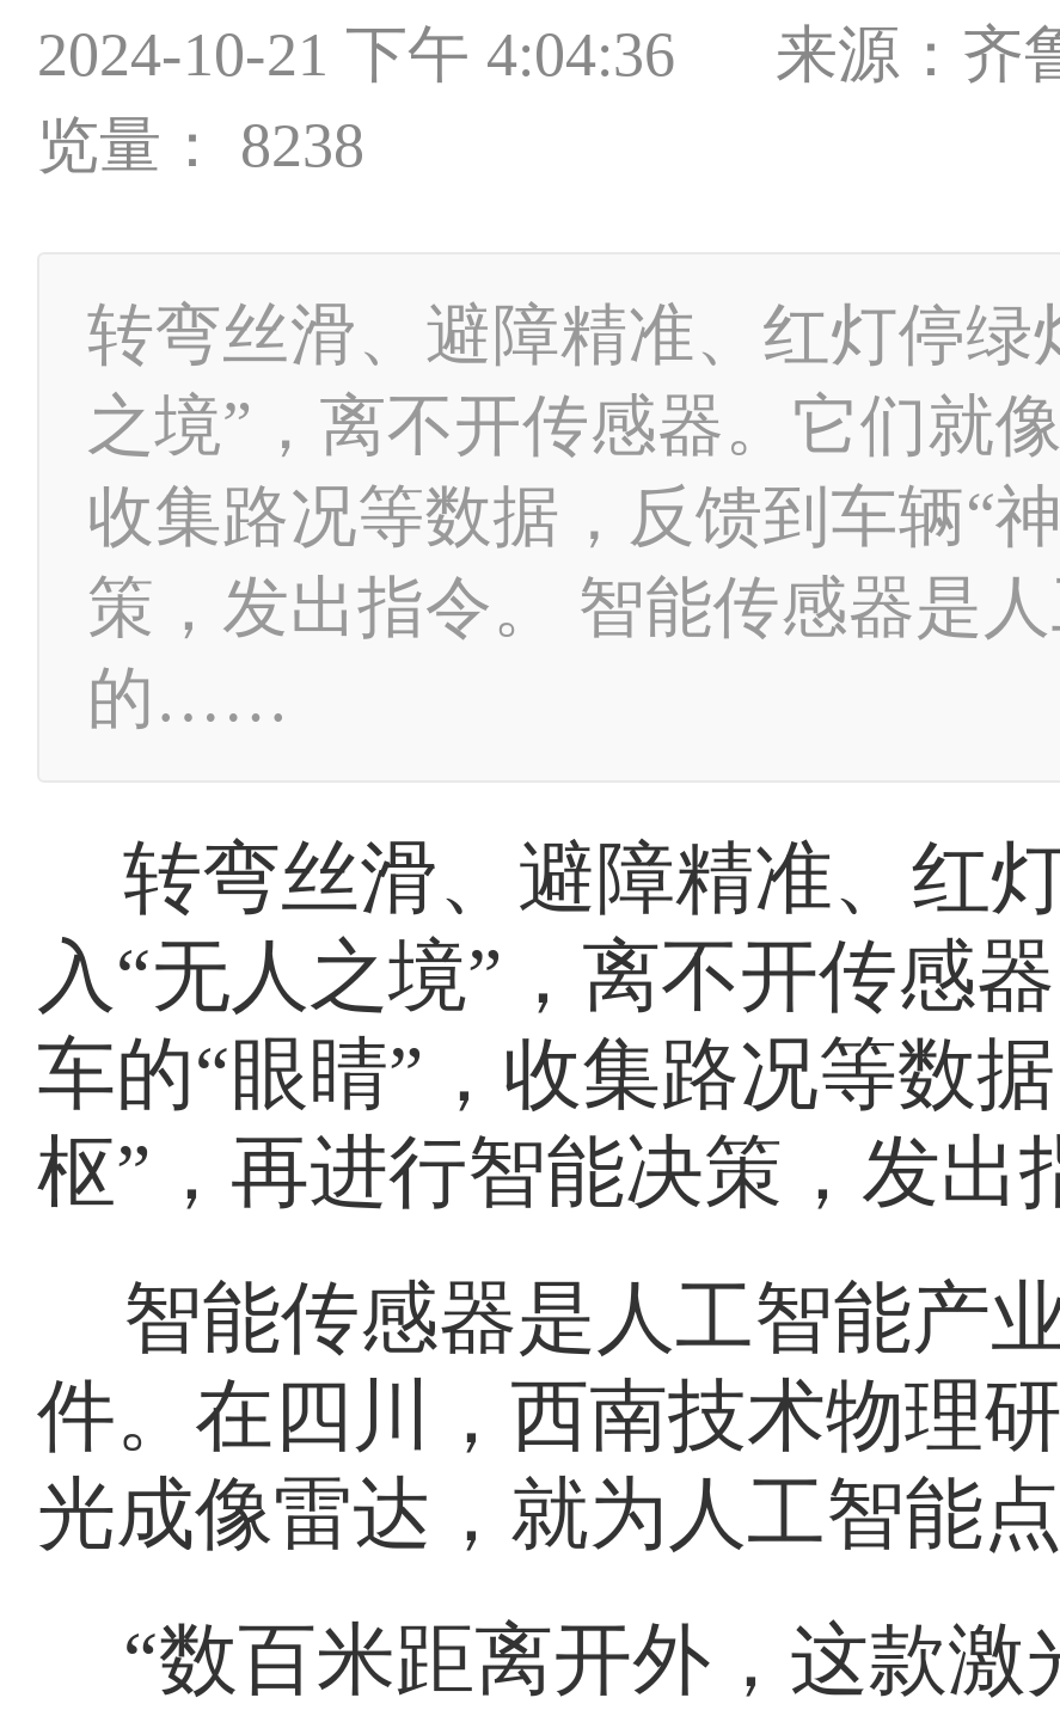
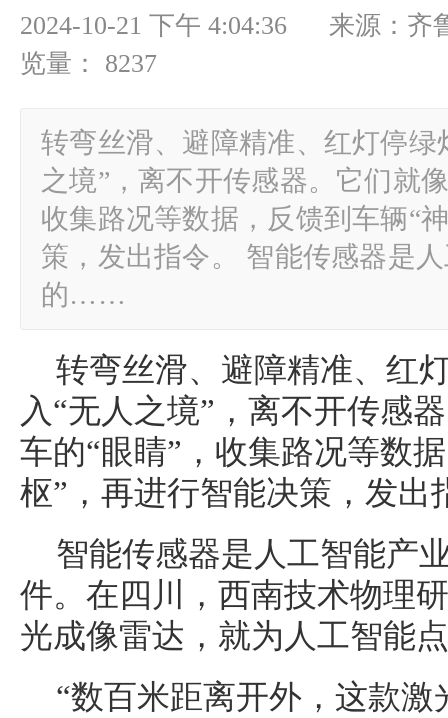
[37,111,364,180] 览量： 8238 -> [20,49,157,78] 览量： 8237

